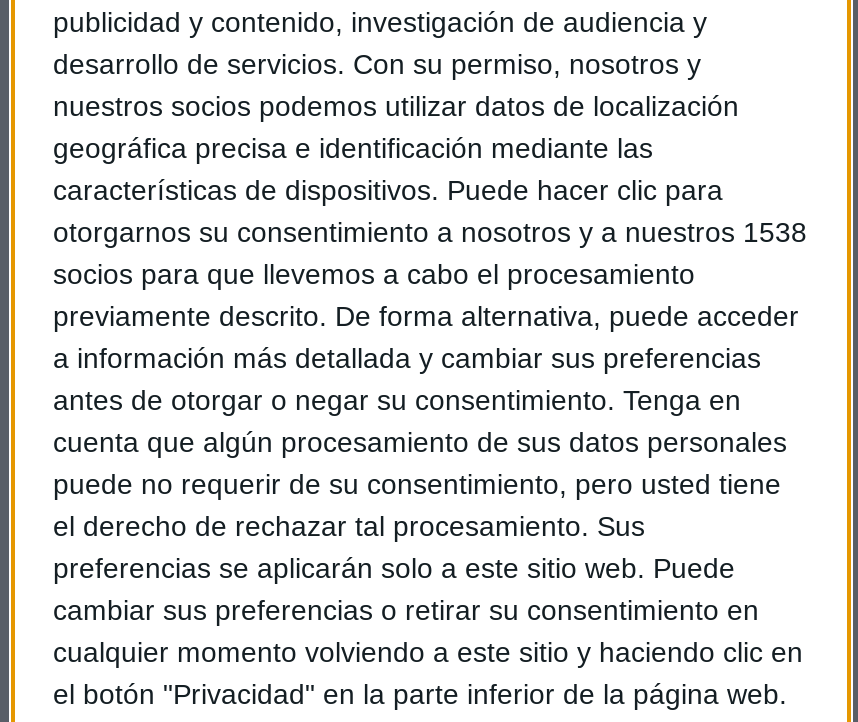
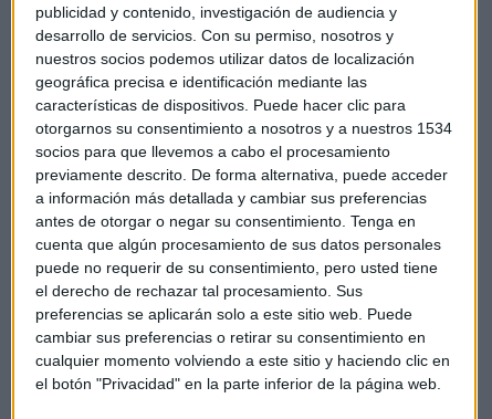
[53,216,807,248] otorgarnos su consentimiento a nosotros y a nuestros 1538 -> [35,119,452,137] otorgarnos su consentimiento a nosotros y a nuestros 1534

